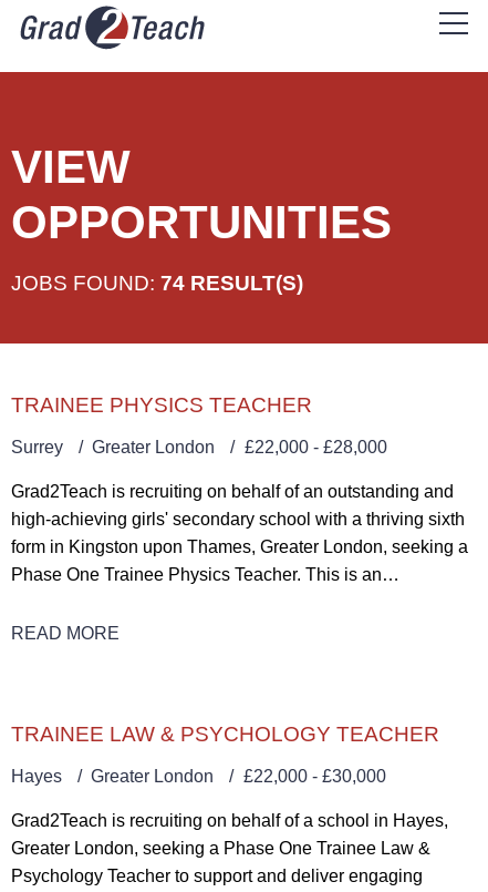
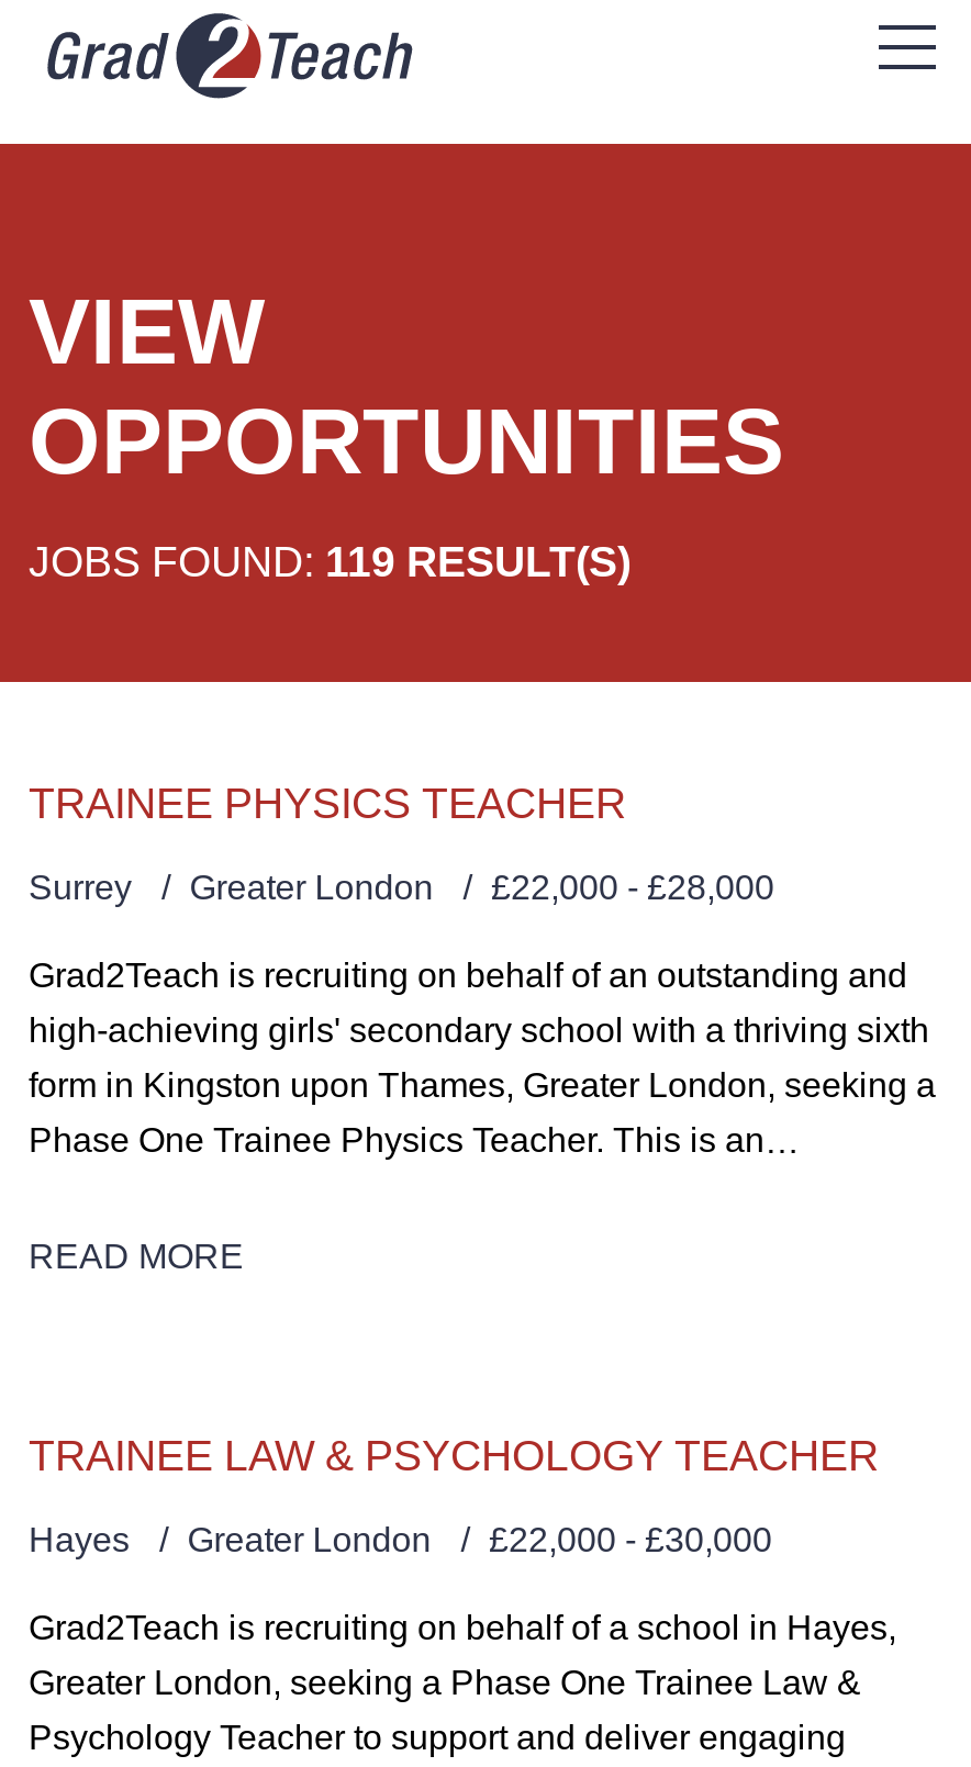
[11,271,303,294] JOBS FOUND: 74 RESULT(S) -> [29,538,630,584] JOBS FOUND: 119 RESULT(S)

